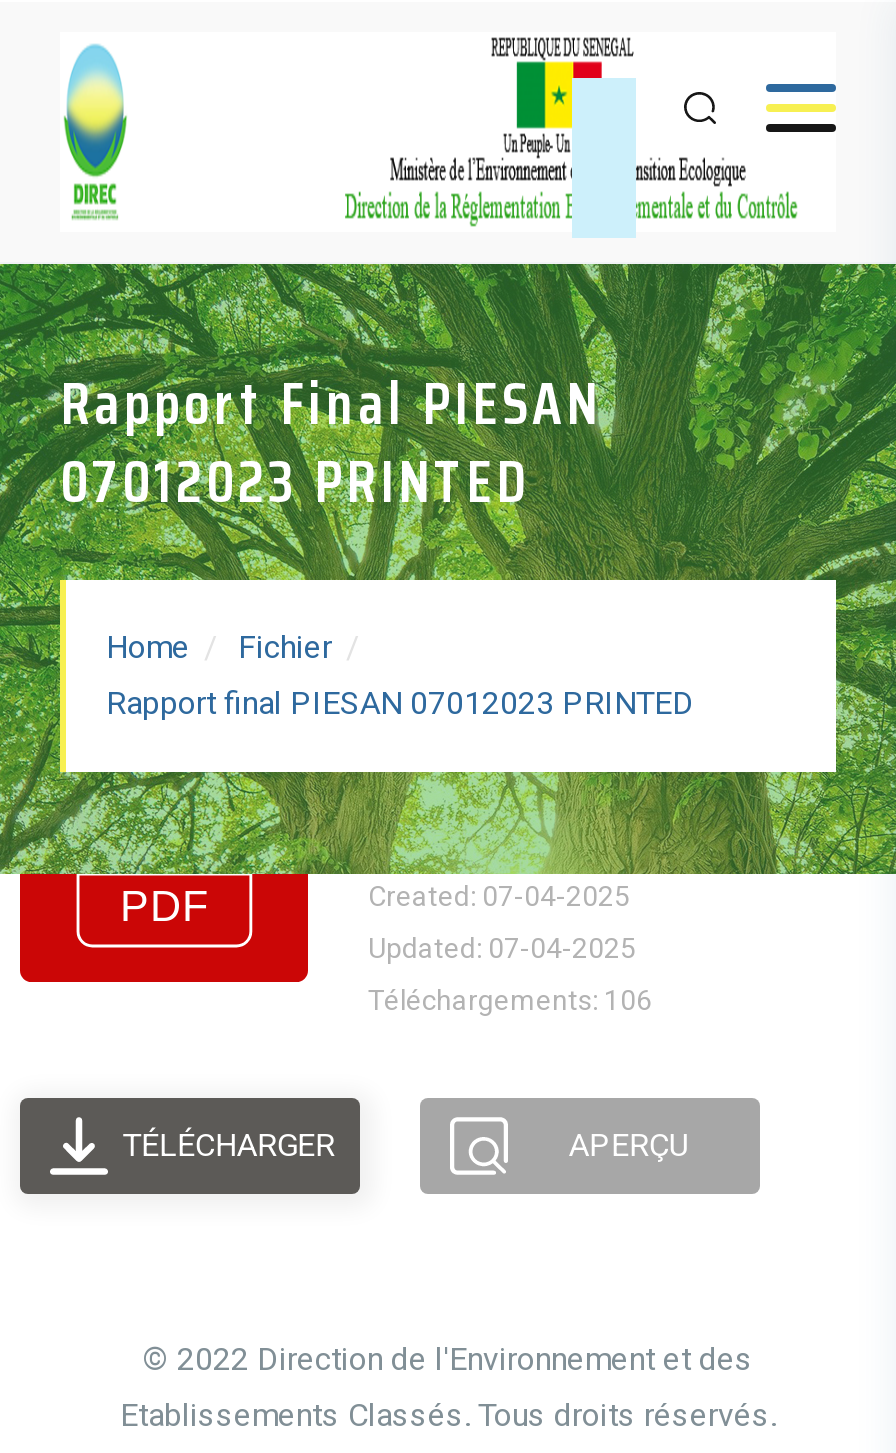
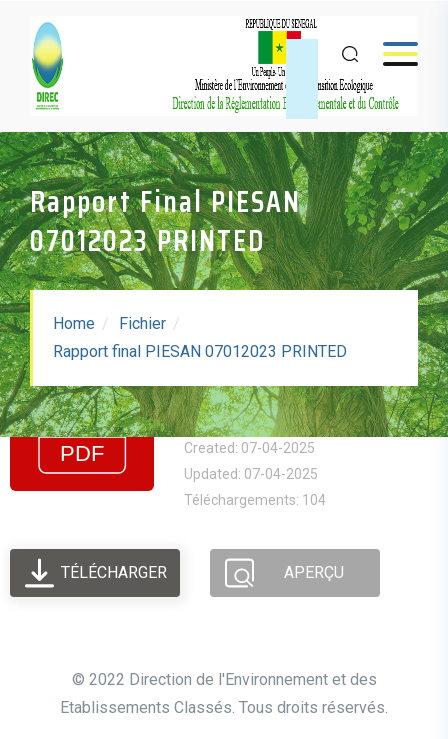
[368,984,652,1016] Téléchargements: 106 -> [184,492,326,508] Téléchargements: 104

